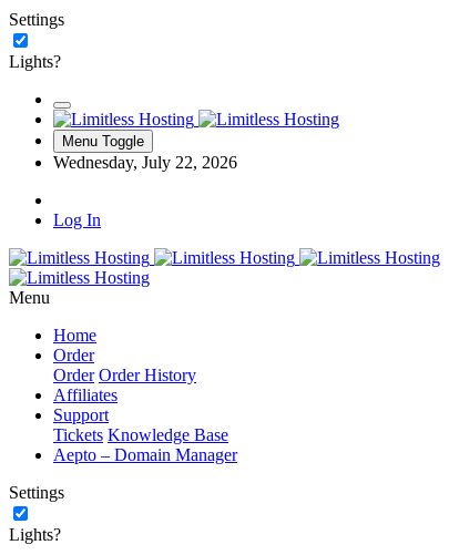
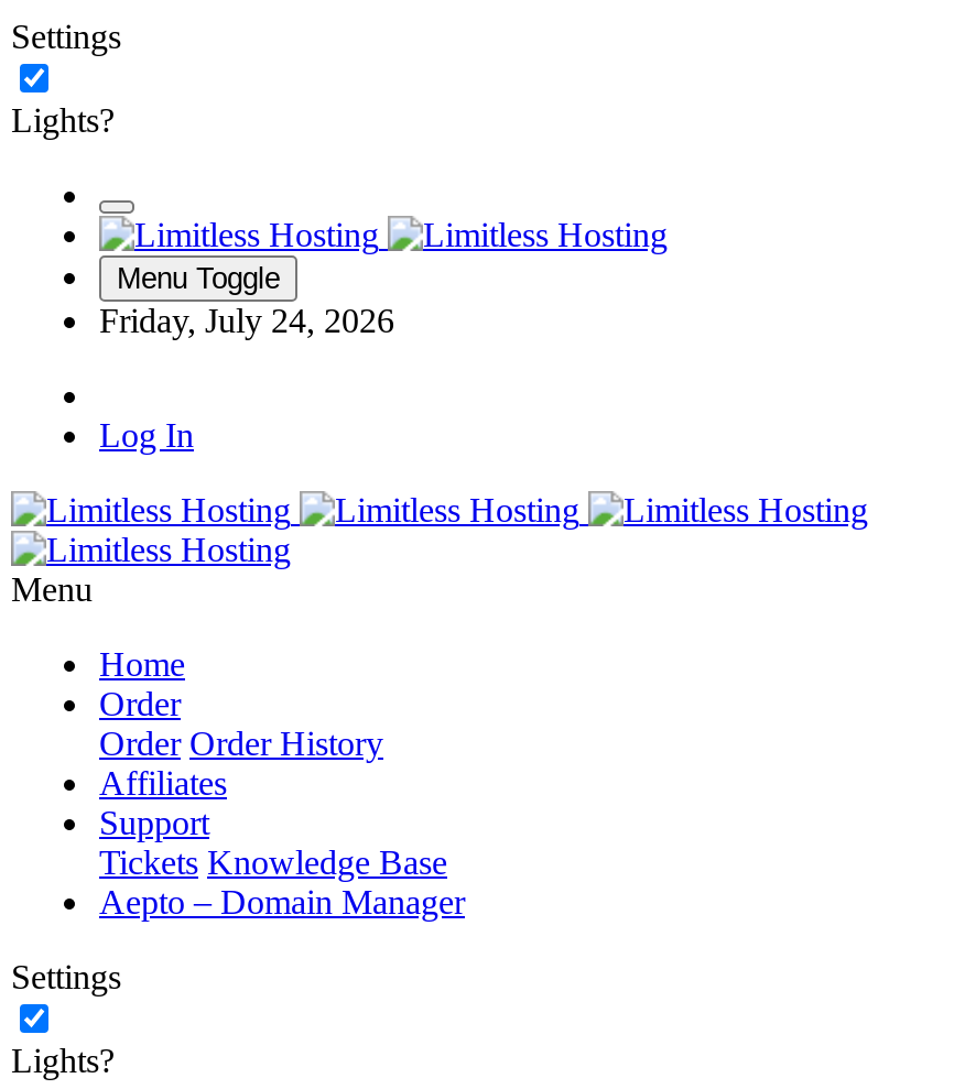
[53,153,237,172] Wednesday, July 22, 2026 -> [99,302,394,339] Friday, July 24, 2026

